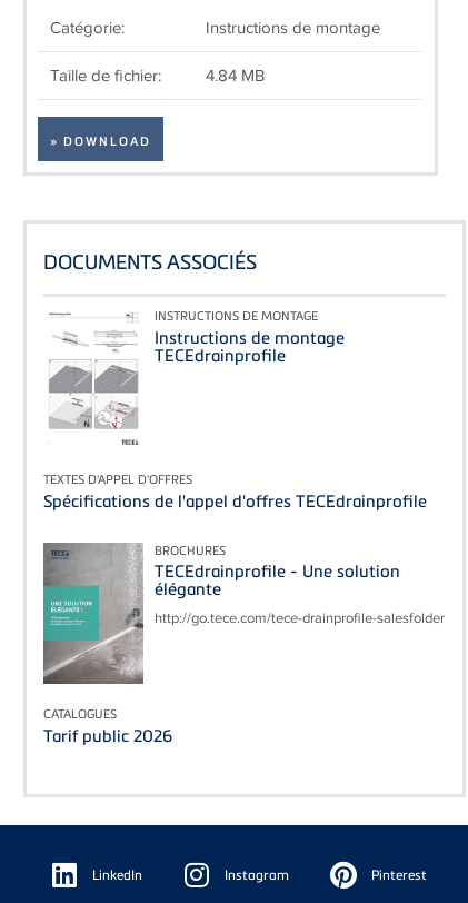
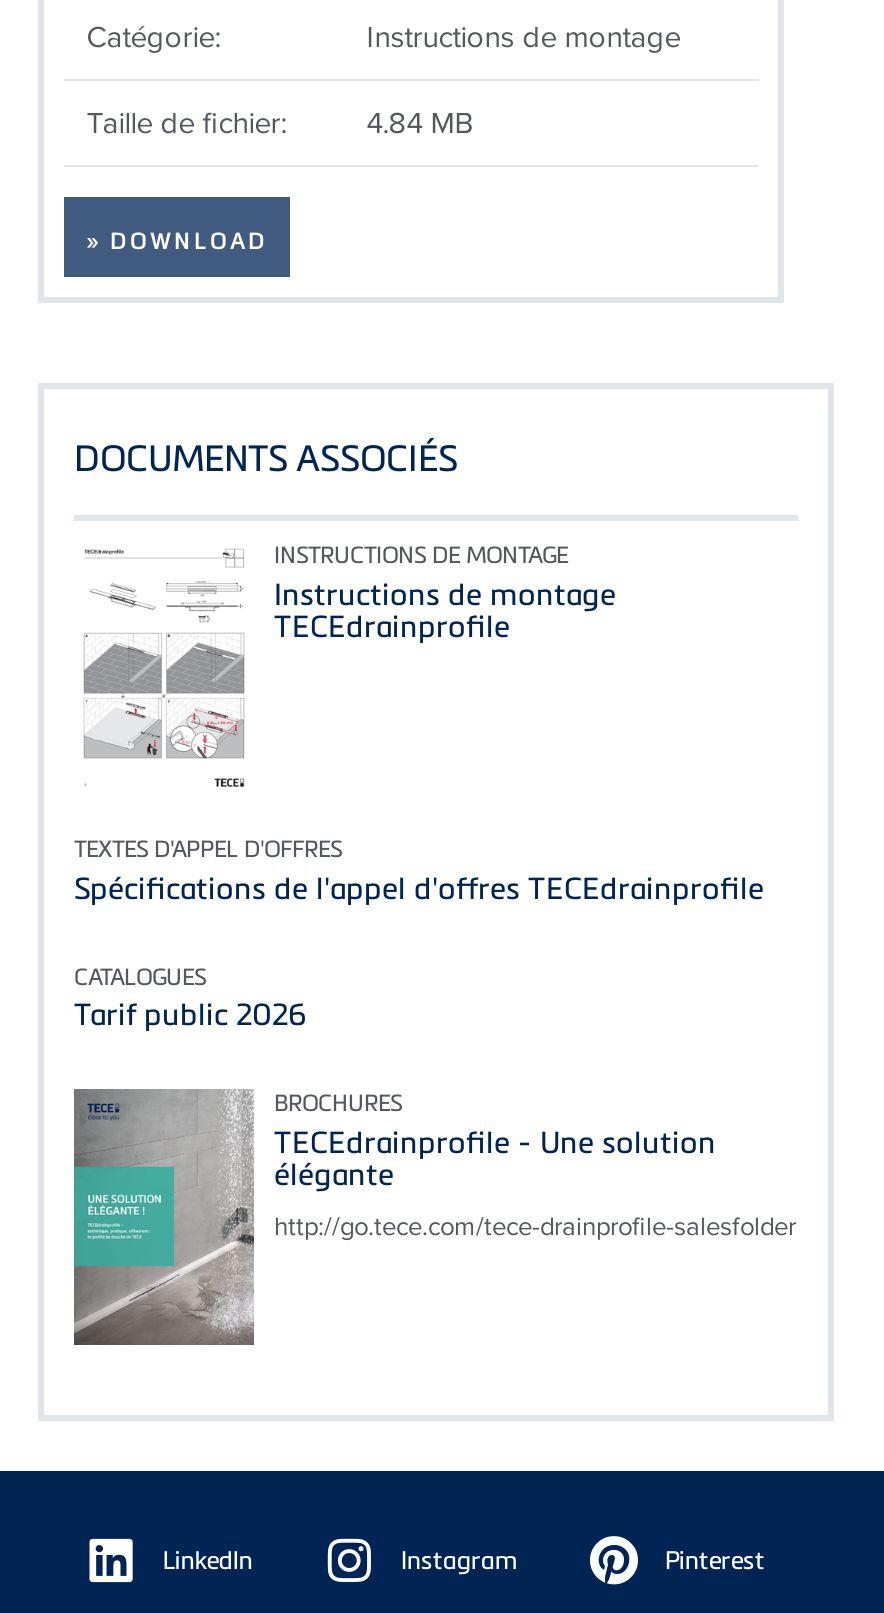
moved [43,541,445,684] -> [74,1088,796,1345]: [image] | BROCHURES | TECEdrainprofile - Une solution | élégante | http://go.tece.com/tece-drainprofile-salesfolder
moved [43,705,172,746] -> [74,961,306,1034]: CATALOGUES | Tarif public 2026

